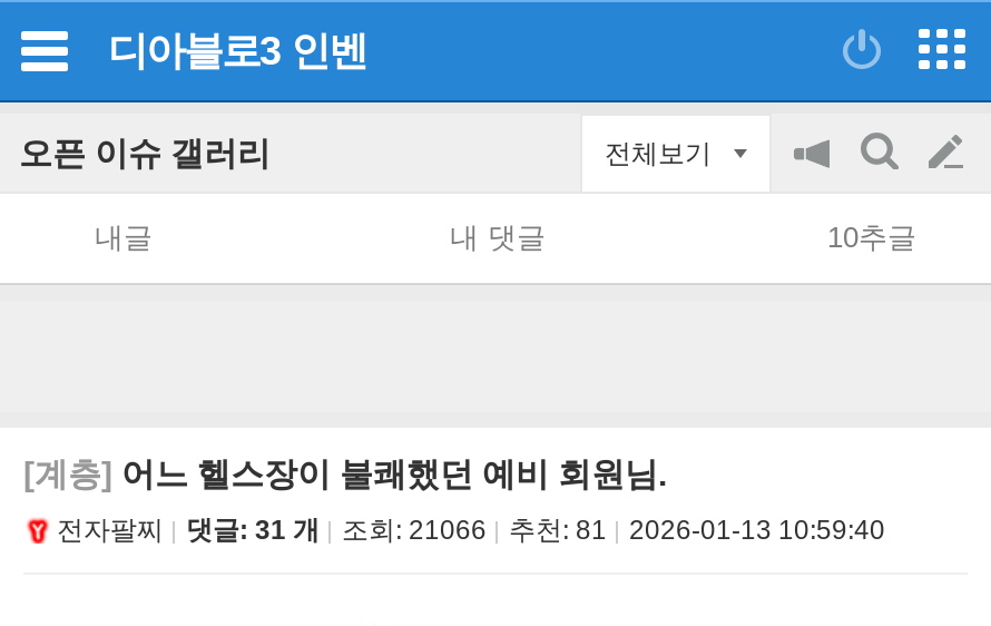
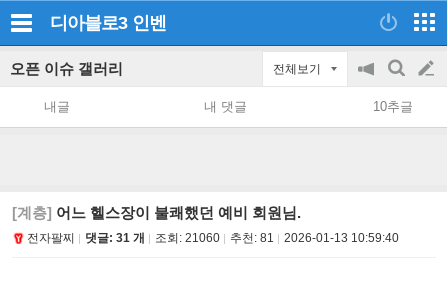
[57,515,885,546] 전자팔찌 댓글: 31 개 조회: 21066 추천: 81 2026-01-13 10:59:40 -> [27,231,399,245] 전자팔찌 댓글: 31 개 조회: 21060 추천: 81 2026-01-13 10:59:40

